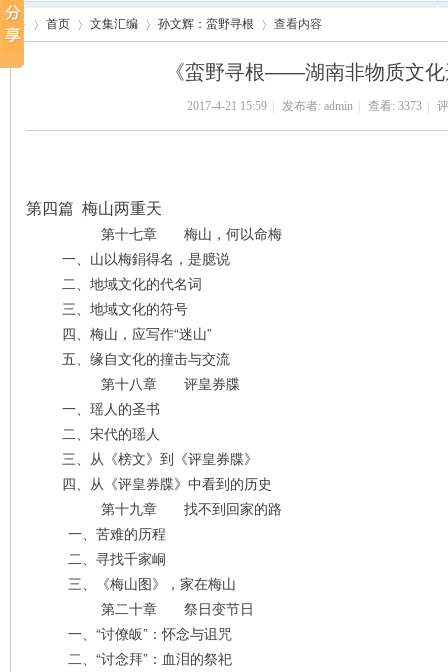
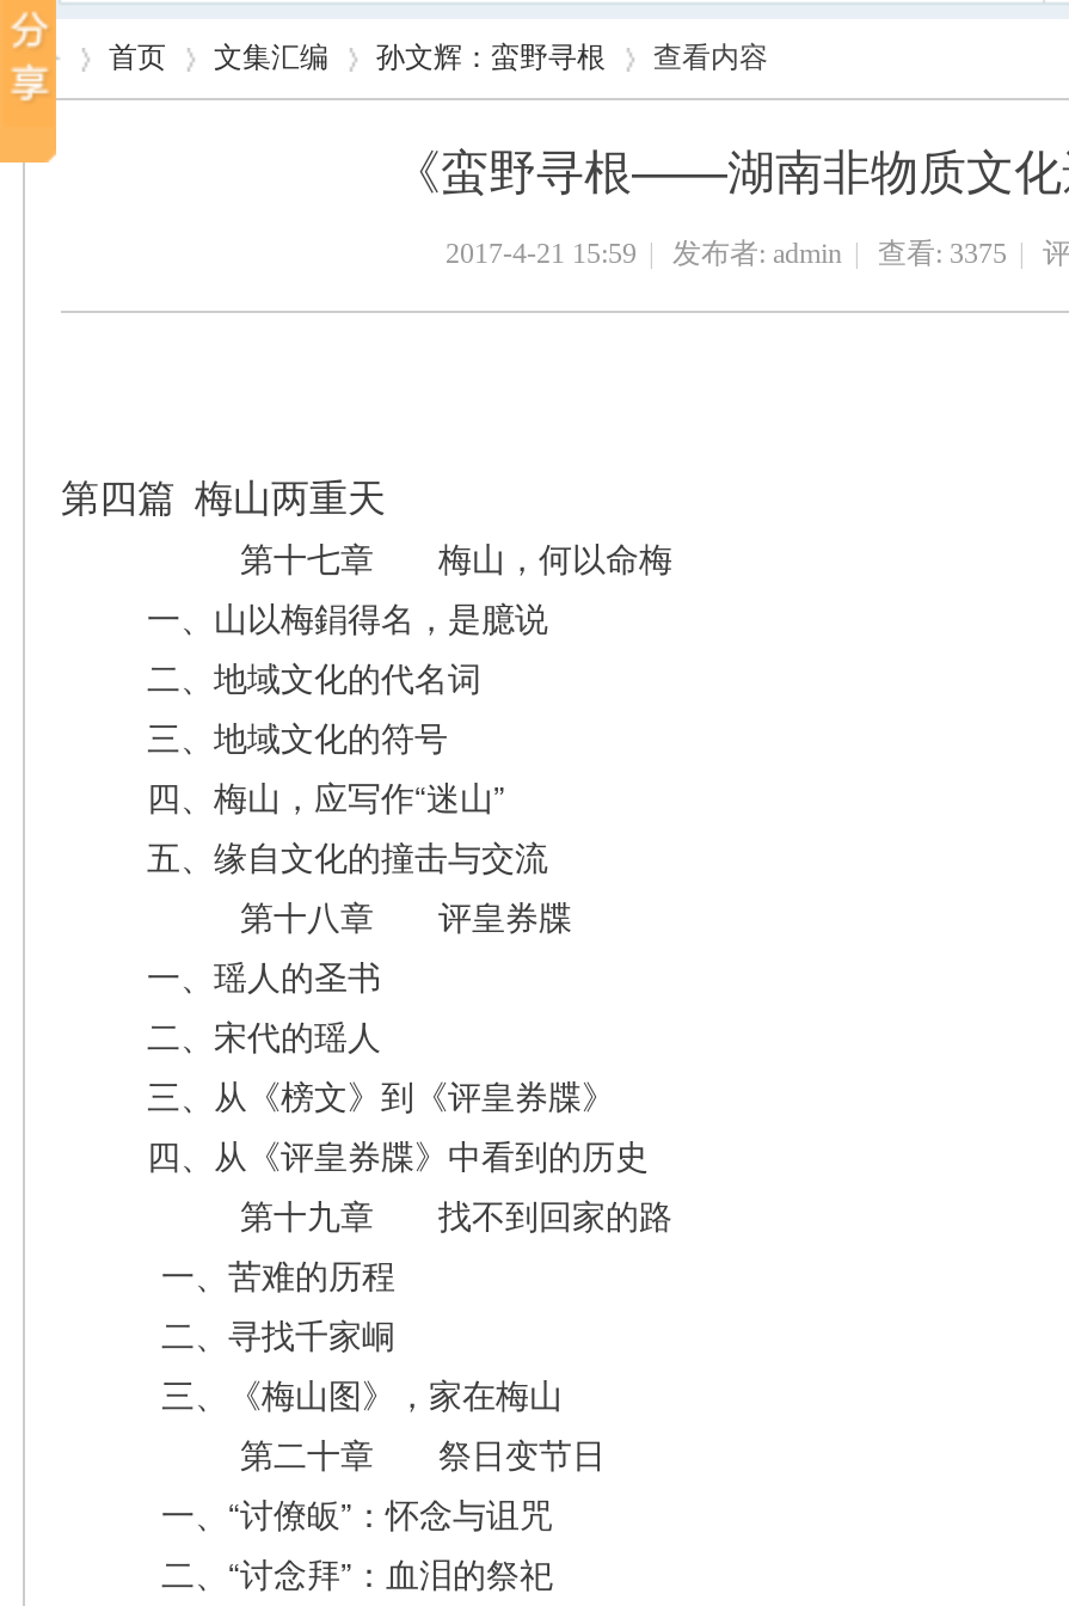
[365,99,422,113] 查看: 3373 -> [871,237,1007,270] 查看: 3375

